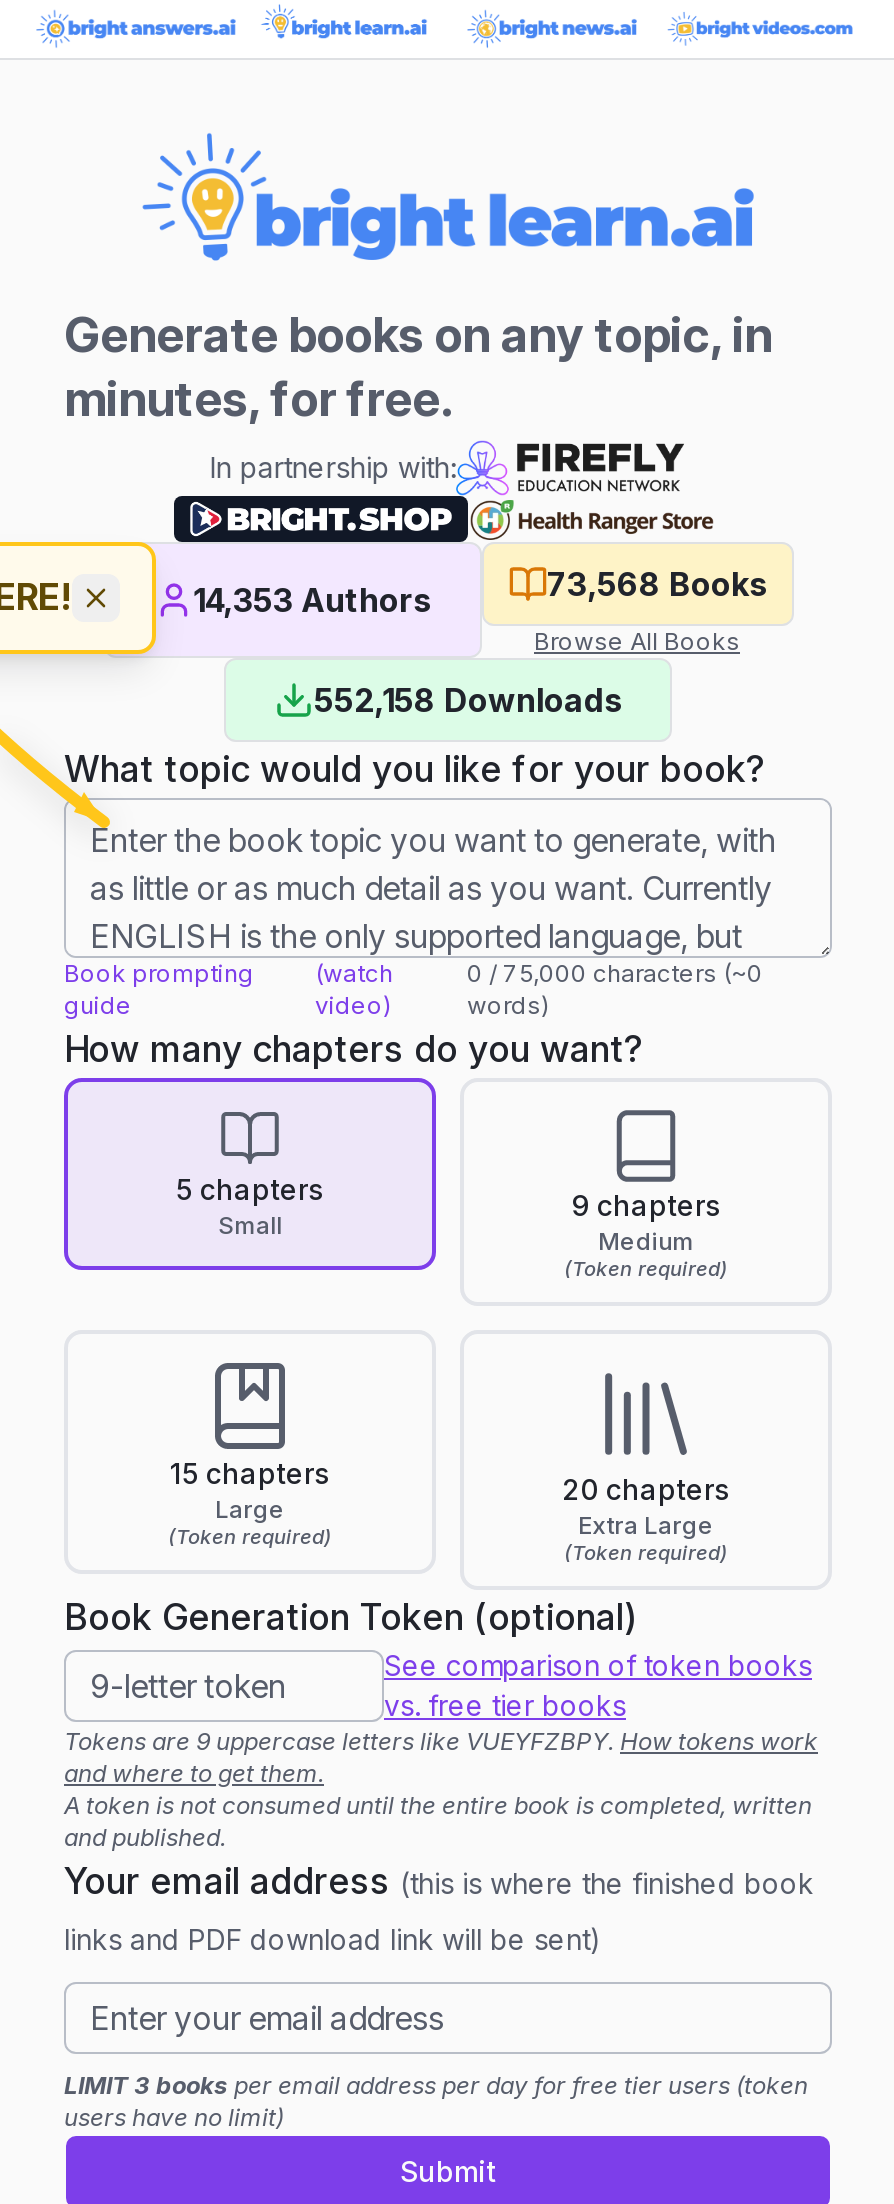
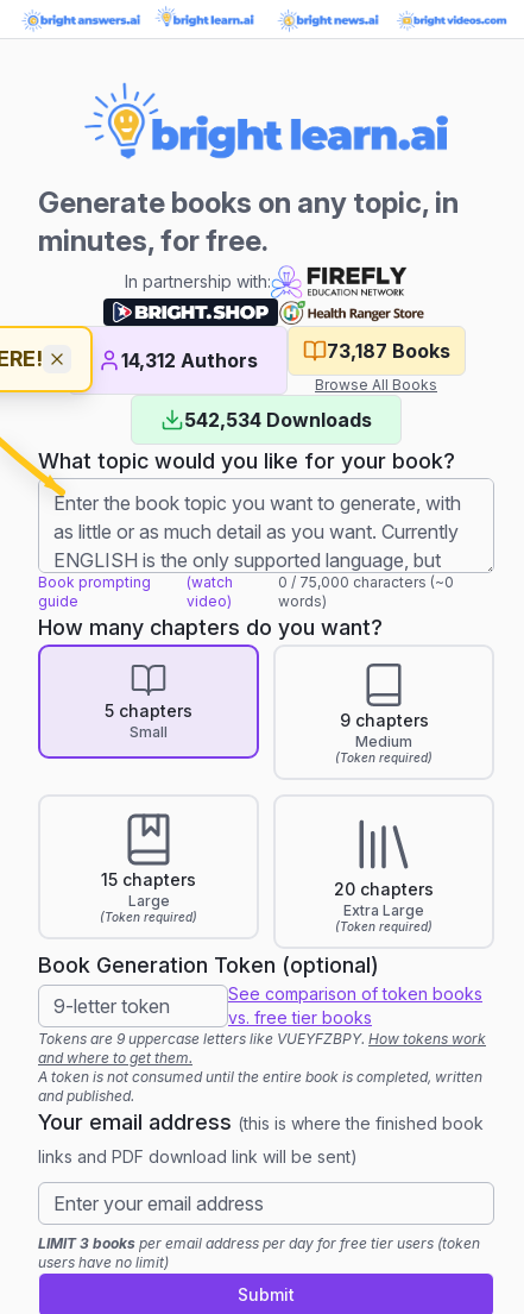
[547,565,767,605] 73,568 Books -> [326,339,450,363] 73,187 Books
[193,581,431,621] 14,353 Authors -> [121,349,257,373] 14,312 Authors
[314,681,622,721] 552,158 Downloads -> [184,408,372,432] 542,534 Downloads

